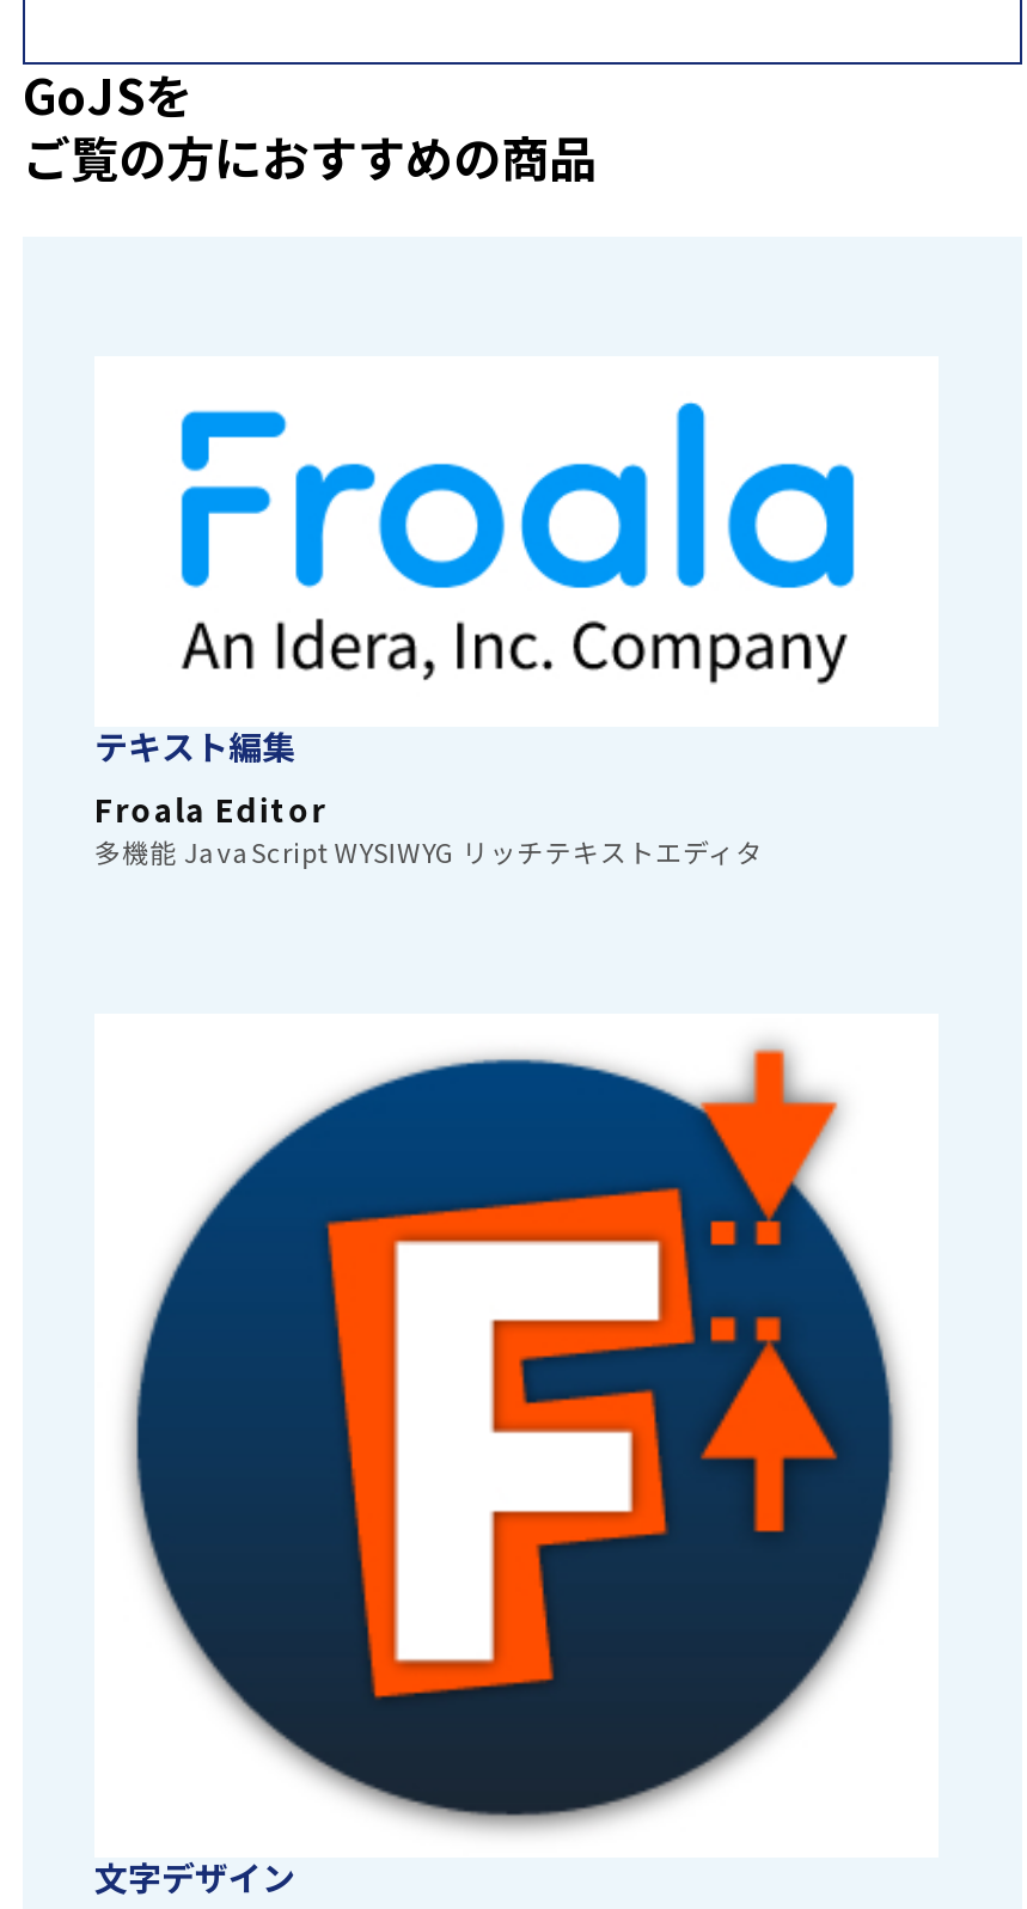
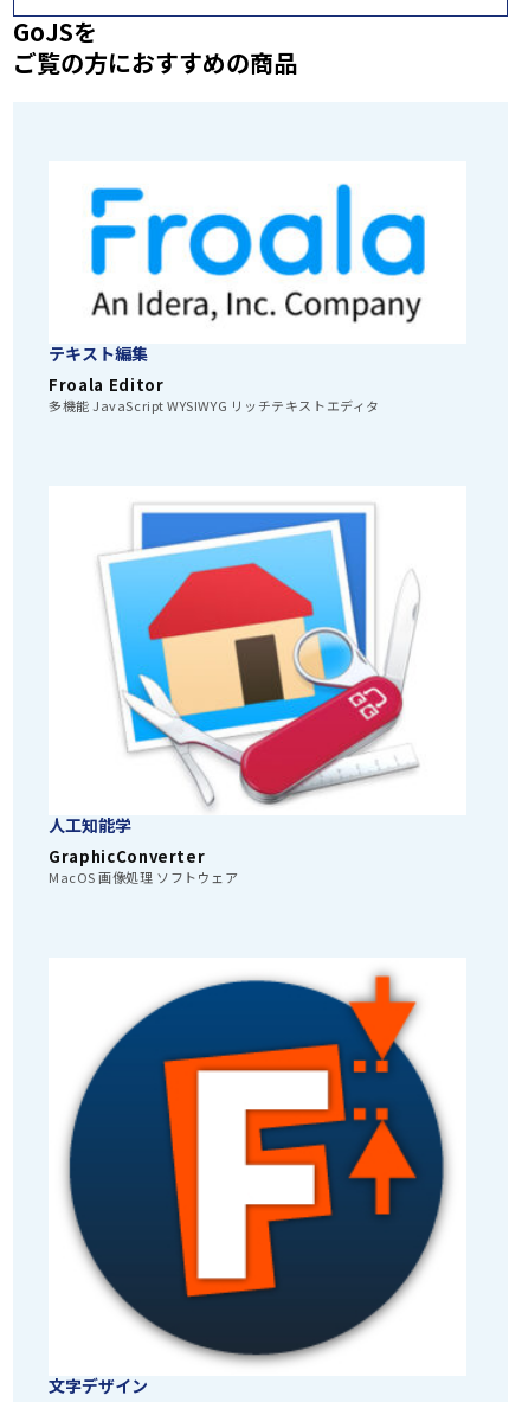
none -> [49,511,425,886] [image] | 人工知能学 | GraphicConverter | MacOS 画像処理 ソフトウェア

